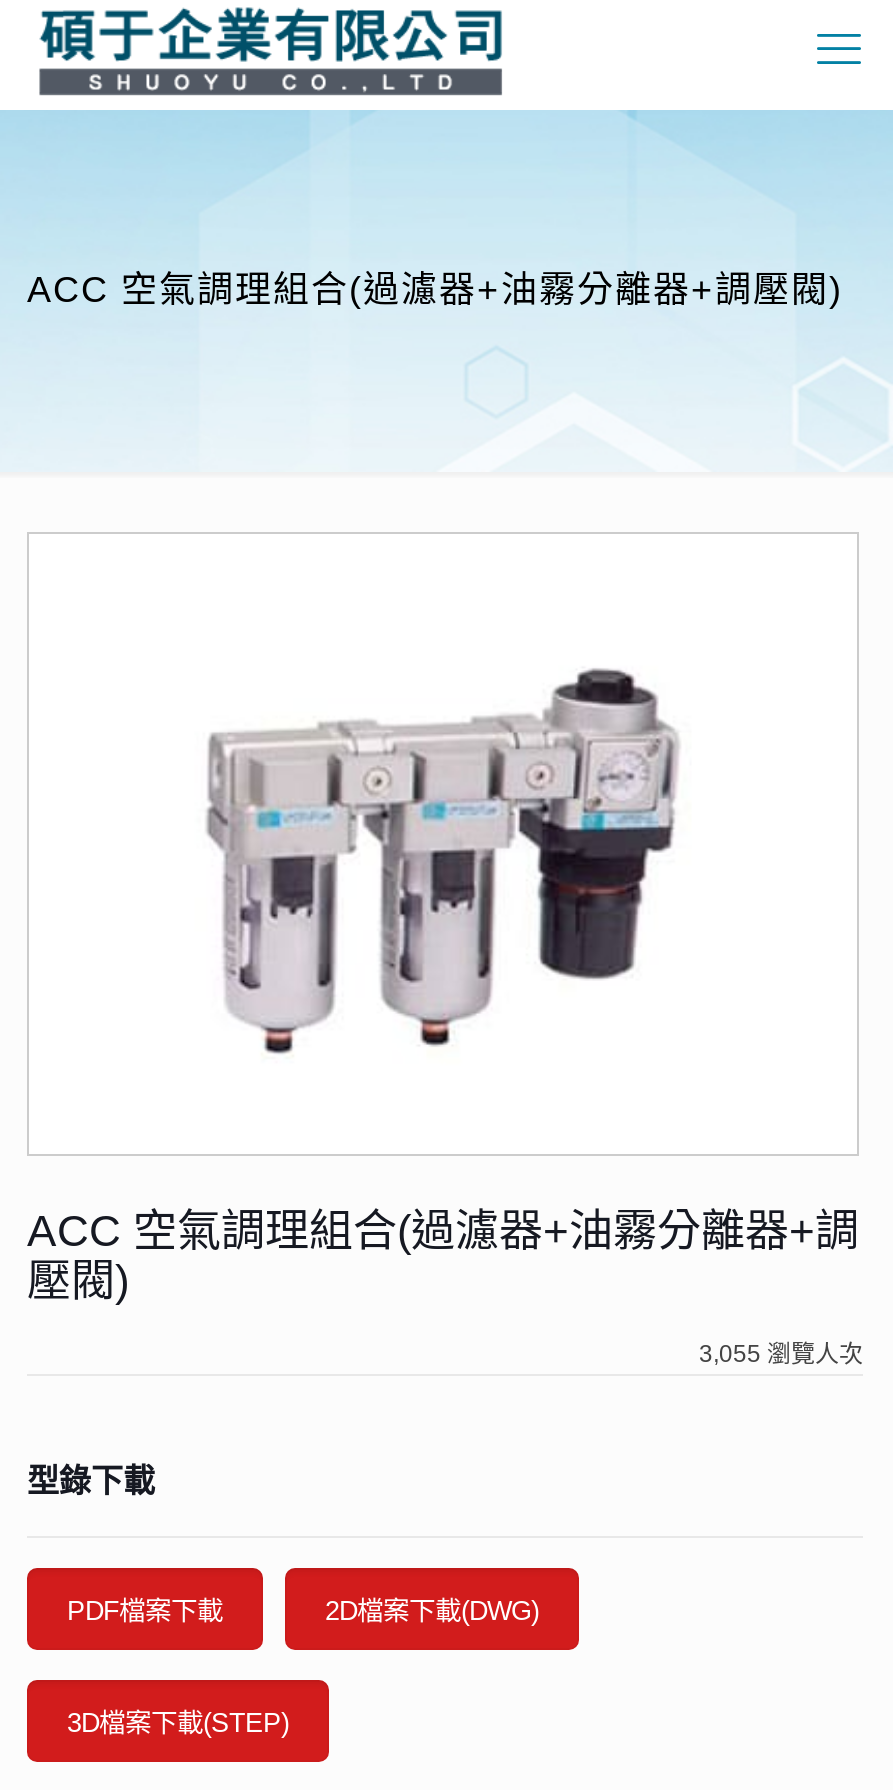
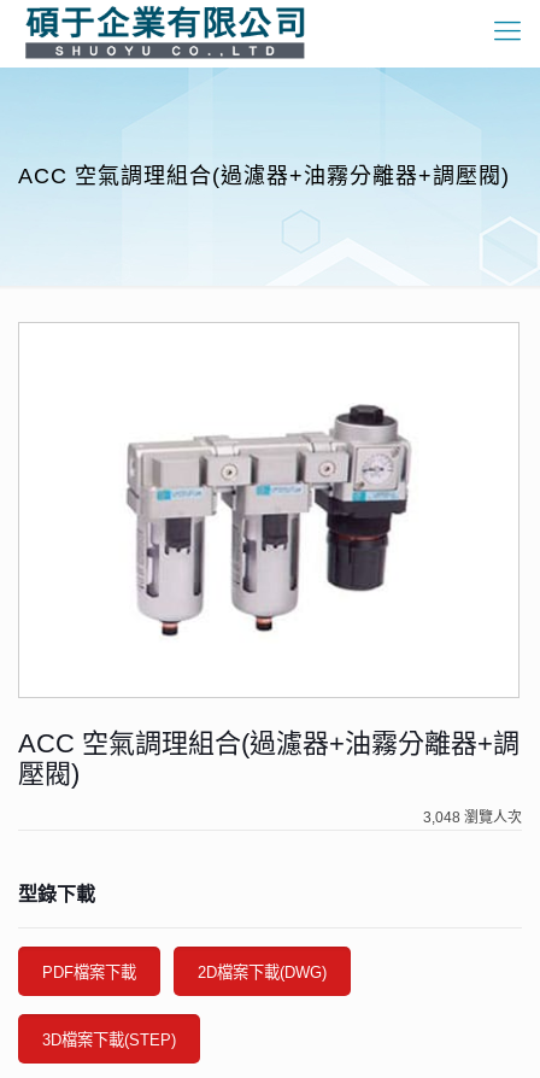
[699,1341,863,1369] 3,055 瀏覽人次 -> [423,810,522,826] 3,048 瀏覽人次

